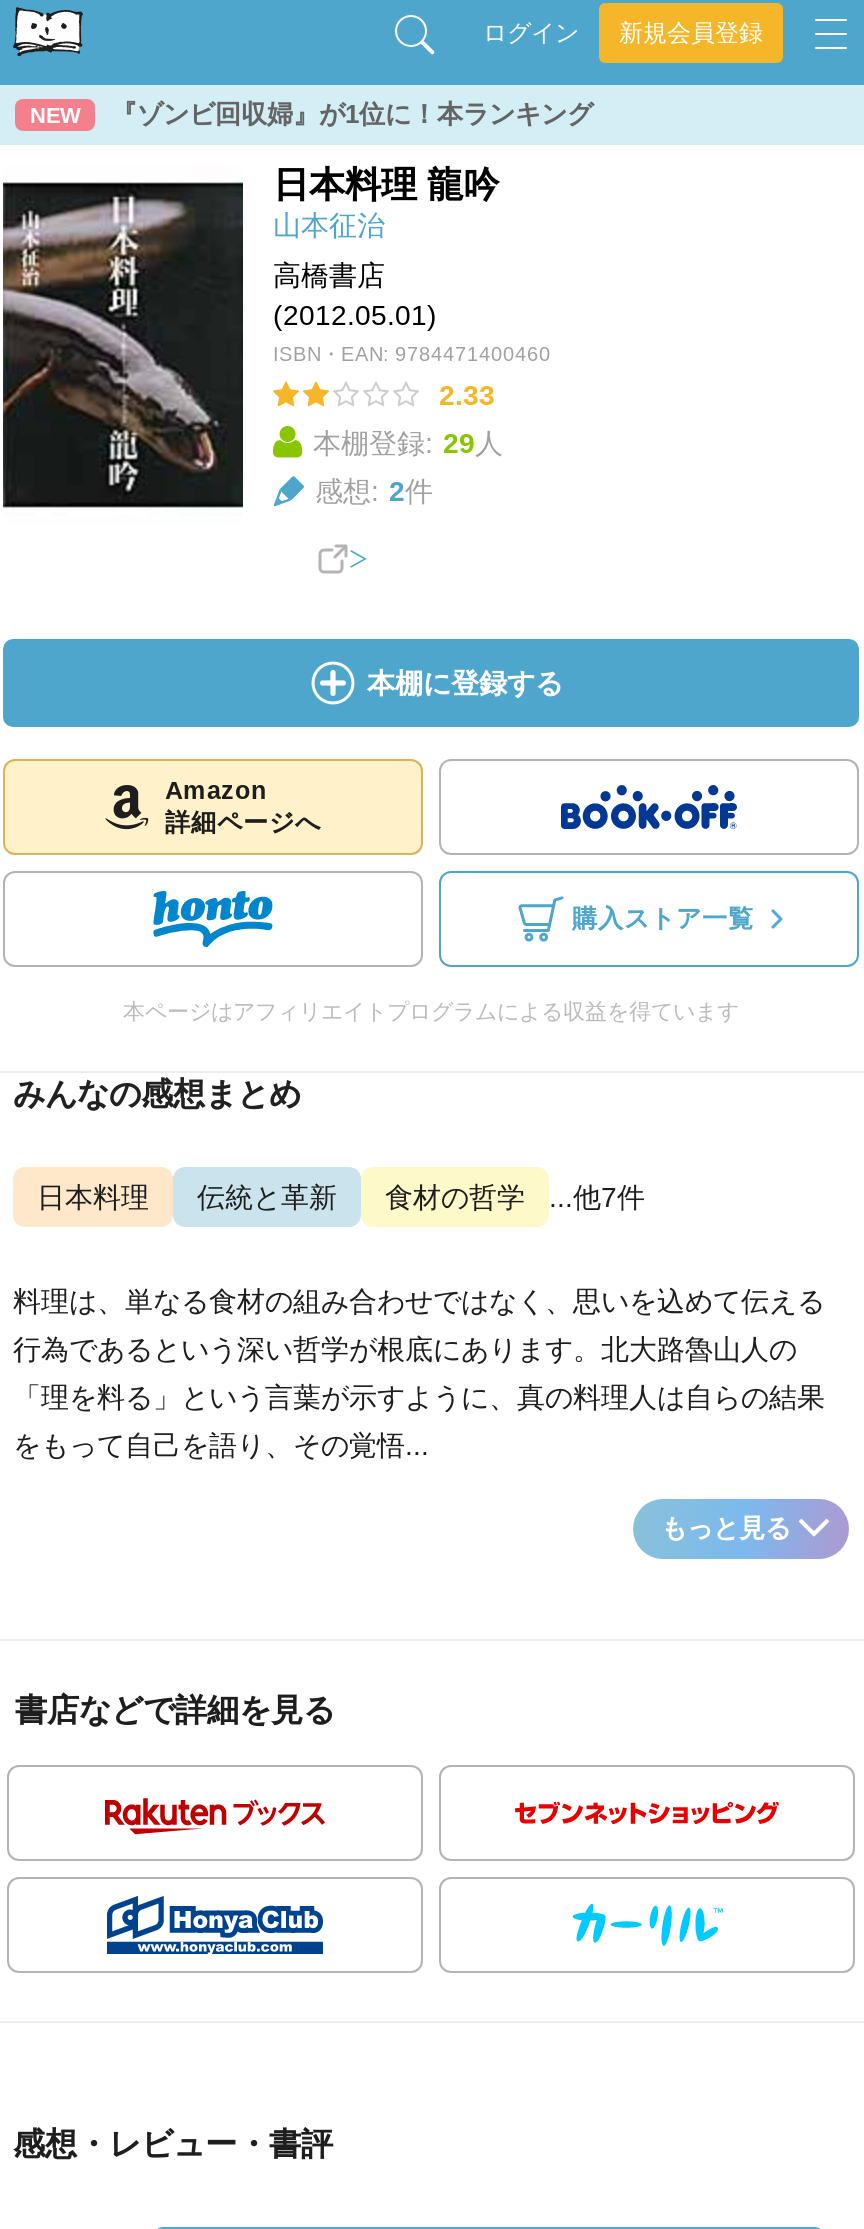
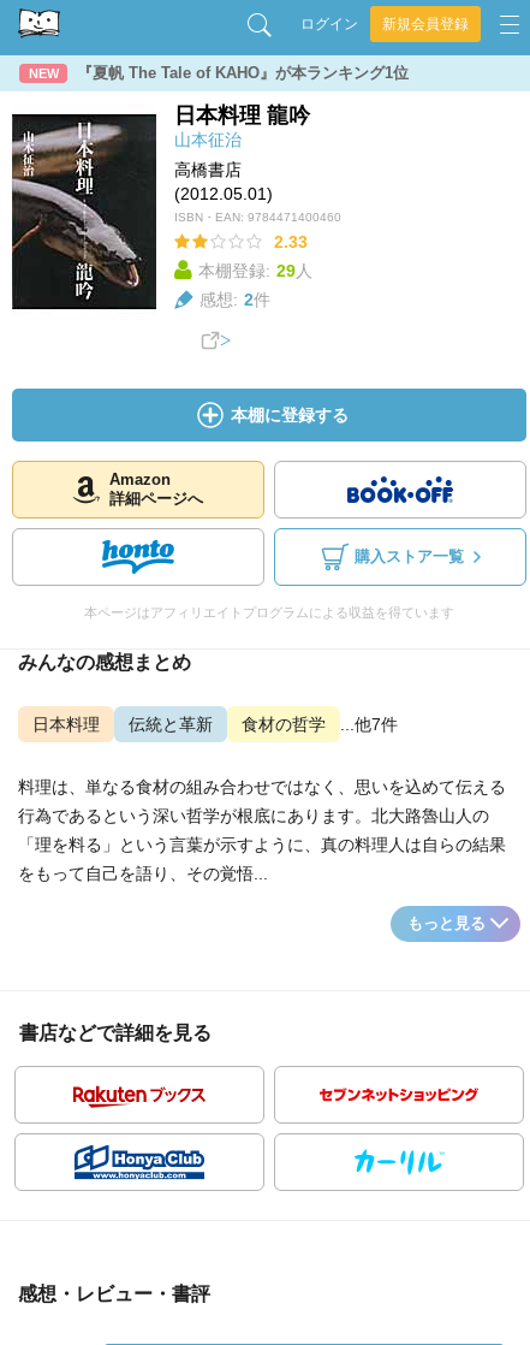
[111,99,593,129] 『ゾンビ回収婦』が1位に！本ランキング -> [77,64,409,82] 『夏帆 The Tale of KAHO』が本ランキング1位

